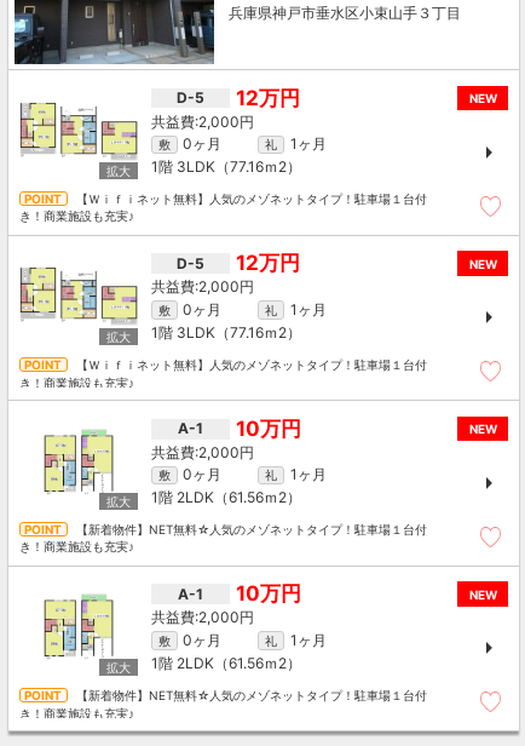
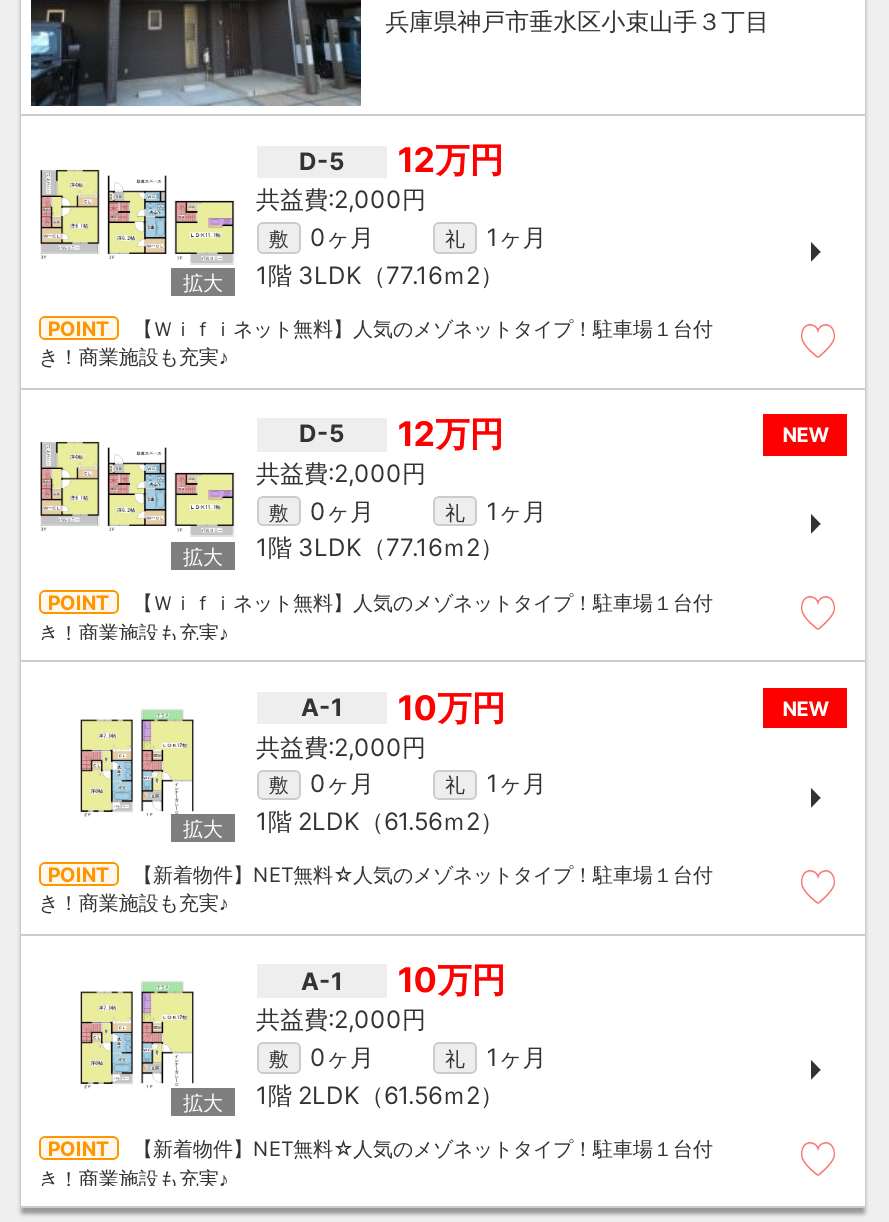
[469,91,497,105] NEW -> none
[469,587,497,601] NEW -> none

